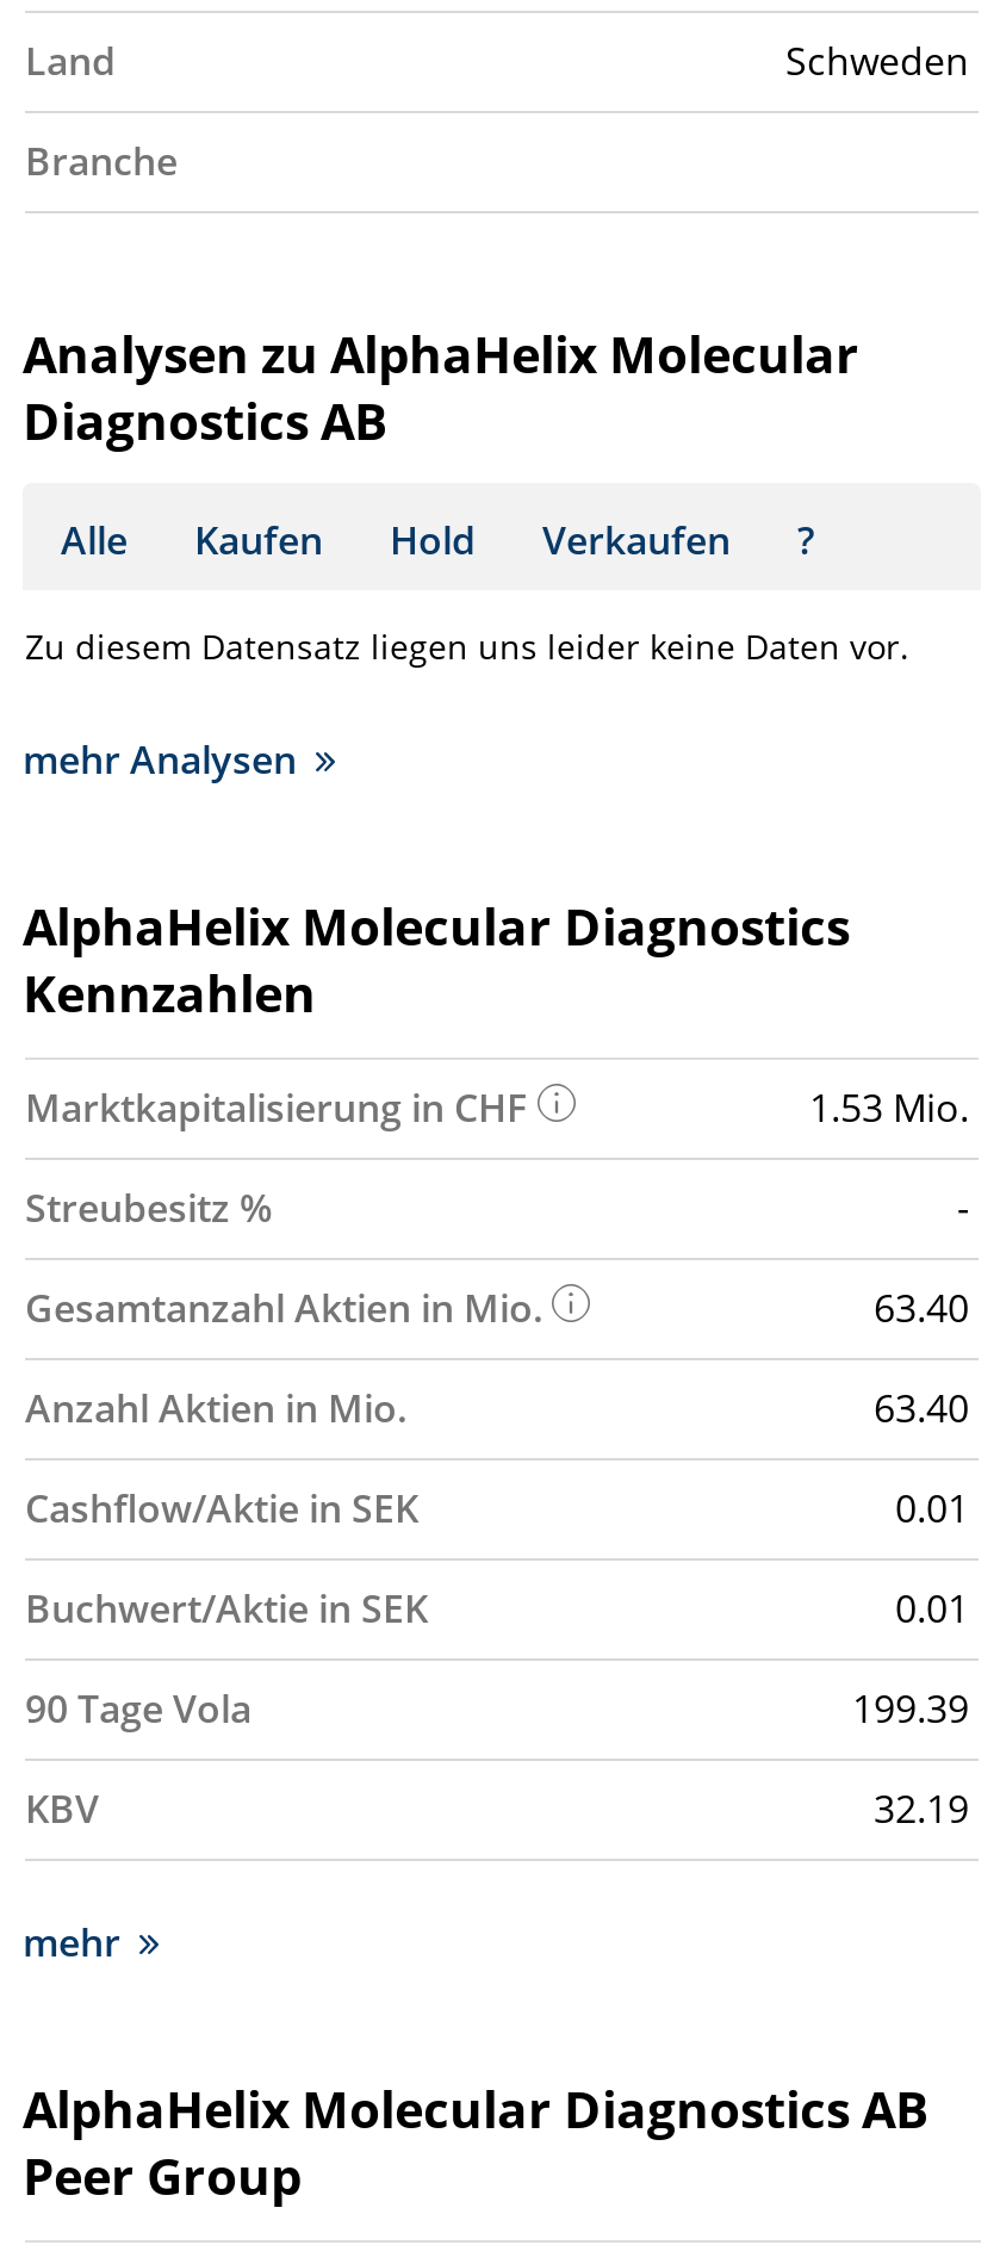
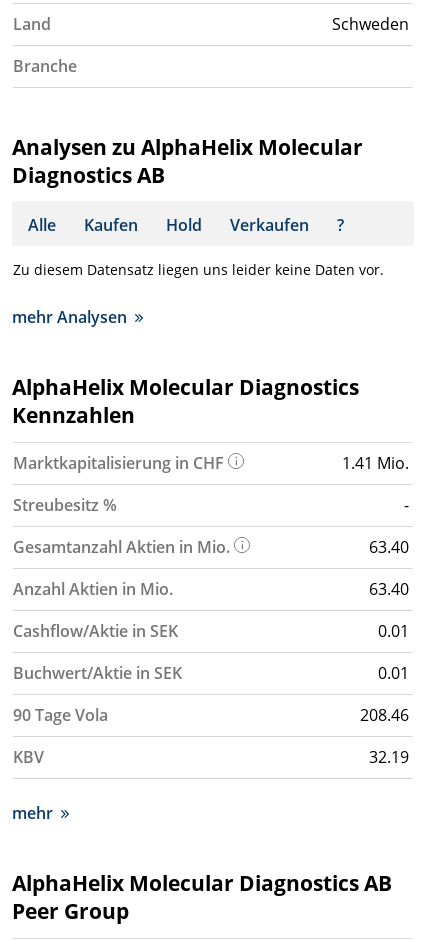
[809,1081,969,1134] 1.53 Mio. -> [342,452,409,474] 1.41 Mio.
[852,1682,969,1735] 199.39 -> [360,704,409,726] 208.46

